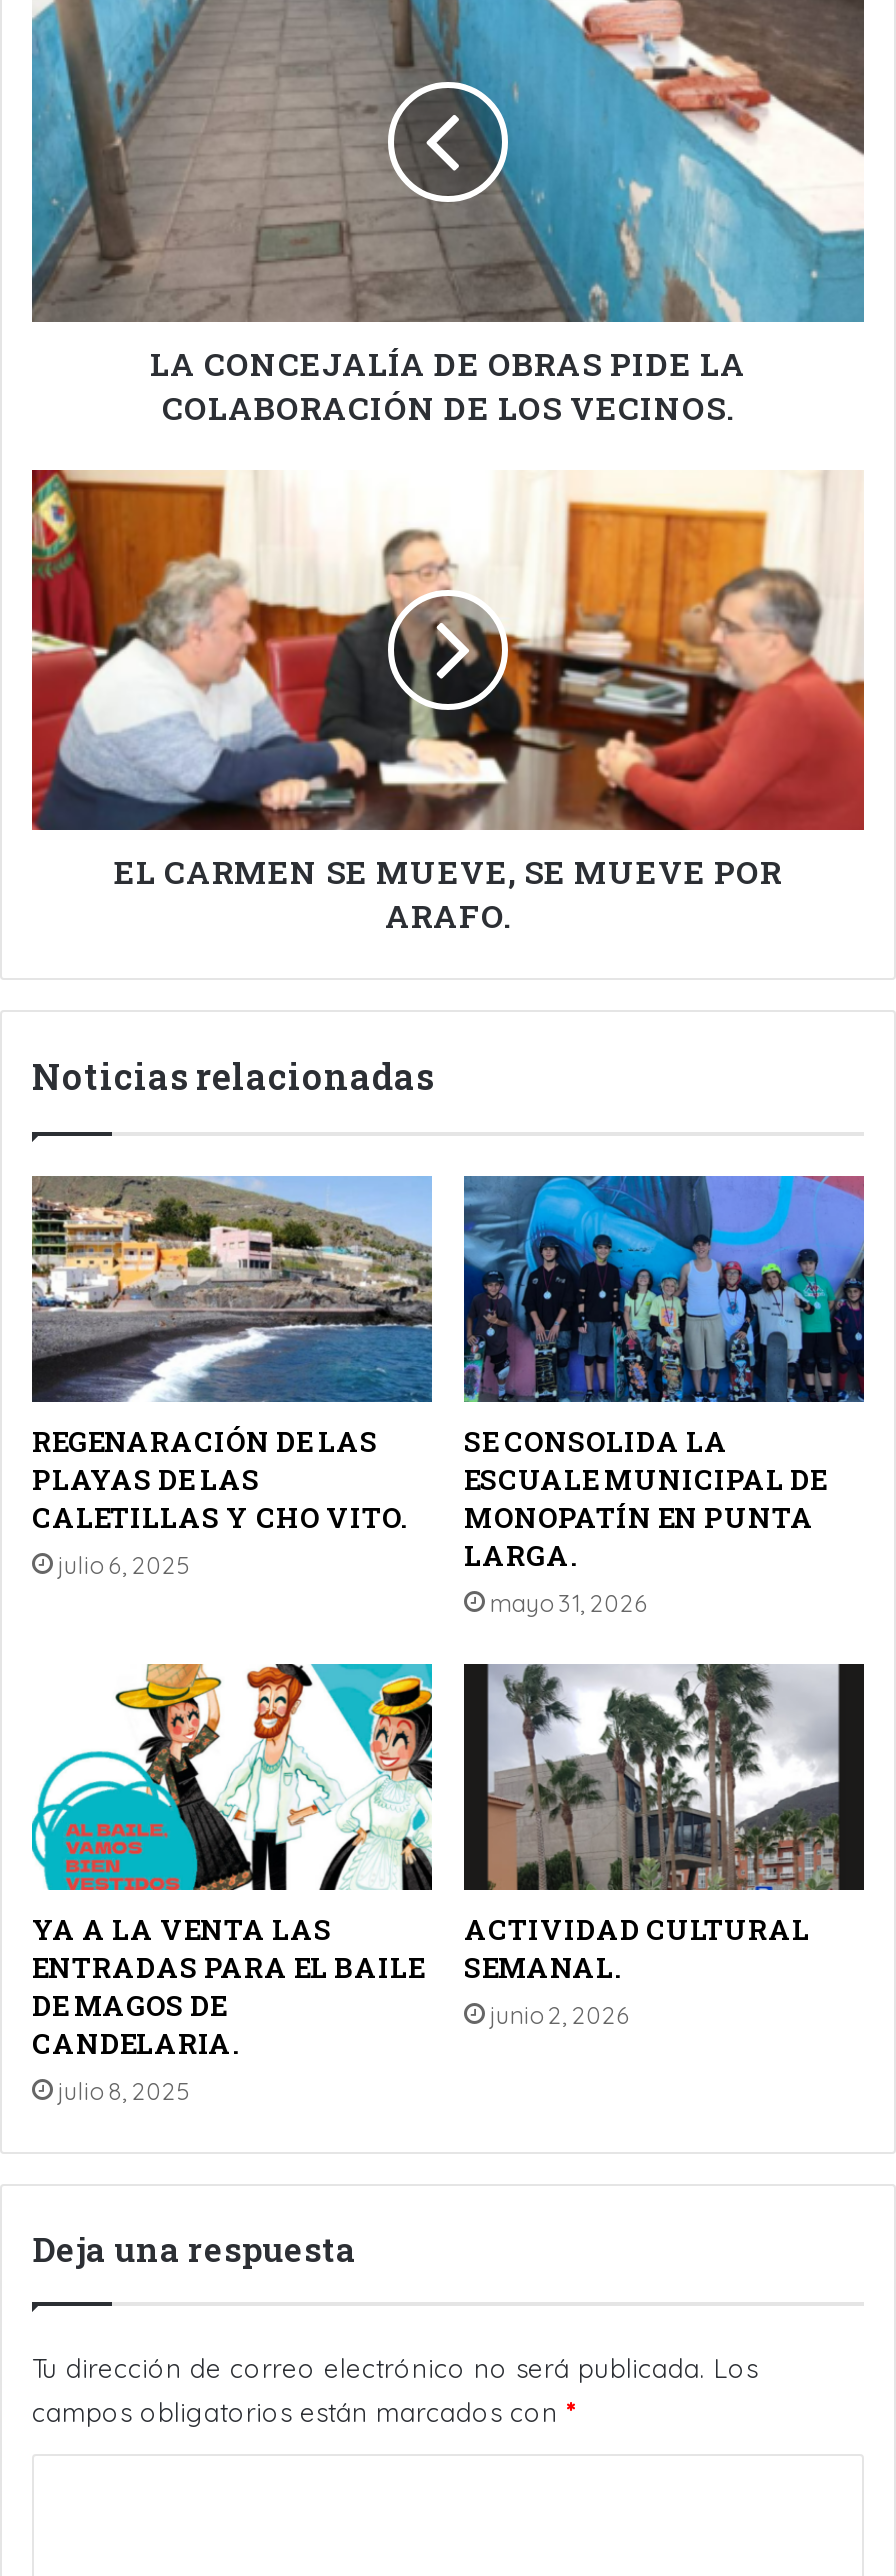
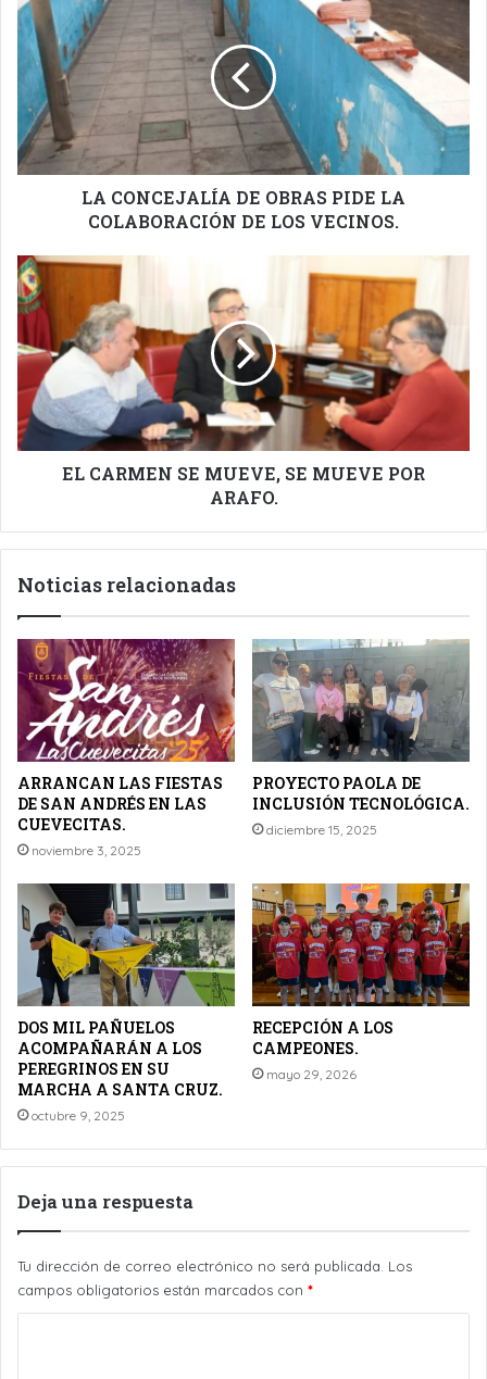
[30,1176,434,1580] [image] | REGENARACIÓN DE LAS | PLAYAS DE LAS | CALETILLAS Y CHO VITO. | julio 6, 2025 -> [17,638,236,859] [image] | ARRANCAN LAS FIESTAS | DE SAN ANDRÉS EN LAS | CUEVECITAS. | noviembre 3, 2025
[462,1174,864,1618] [image] | SE CONSOLIDA LA | ESCUALE MUNICIPAL DE | MONOPATÍN EN PUNTA | LARGA. | mayo 31, 2026 -> [251,639,471,838] [image] | PROYECTO PAOLA DE | INCLUSIÓN TECNOLÓGICA. | diciembre 15, 2025
[30,1662,434,2106] [image] | YA A LA VENTA LAS | ENTRADAS PARA EL BAILE | DE MAGOS DE | CANDELARIA. | julio 8, 2025 -> [16,882,236,1124] [image] | DOS MIL PAÑUELOS | ACOMPAÑARÁN A LOS | PEREGRINOS EN SU | MARCHA A SANTA CRUZ. | octubre 9, 2025
[464,1662,864,2030] [image] | ACTIVIDAD CULTURAL | SEMANAL. | junio 2, 2026 -> [251,882,471,1082] [image] | RECEPCIÓN A LOS | CAMPEONES. | mayo 29, 2026

